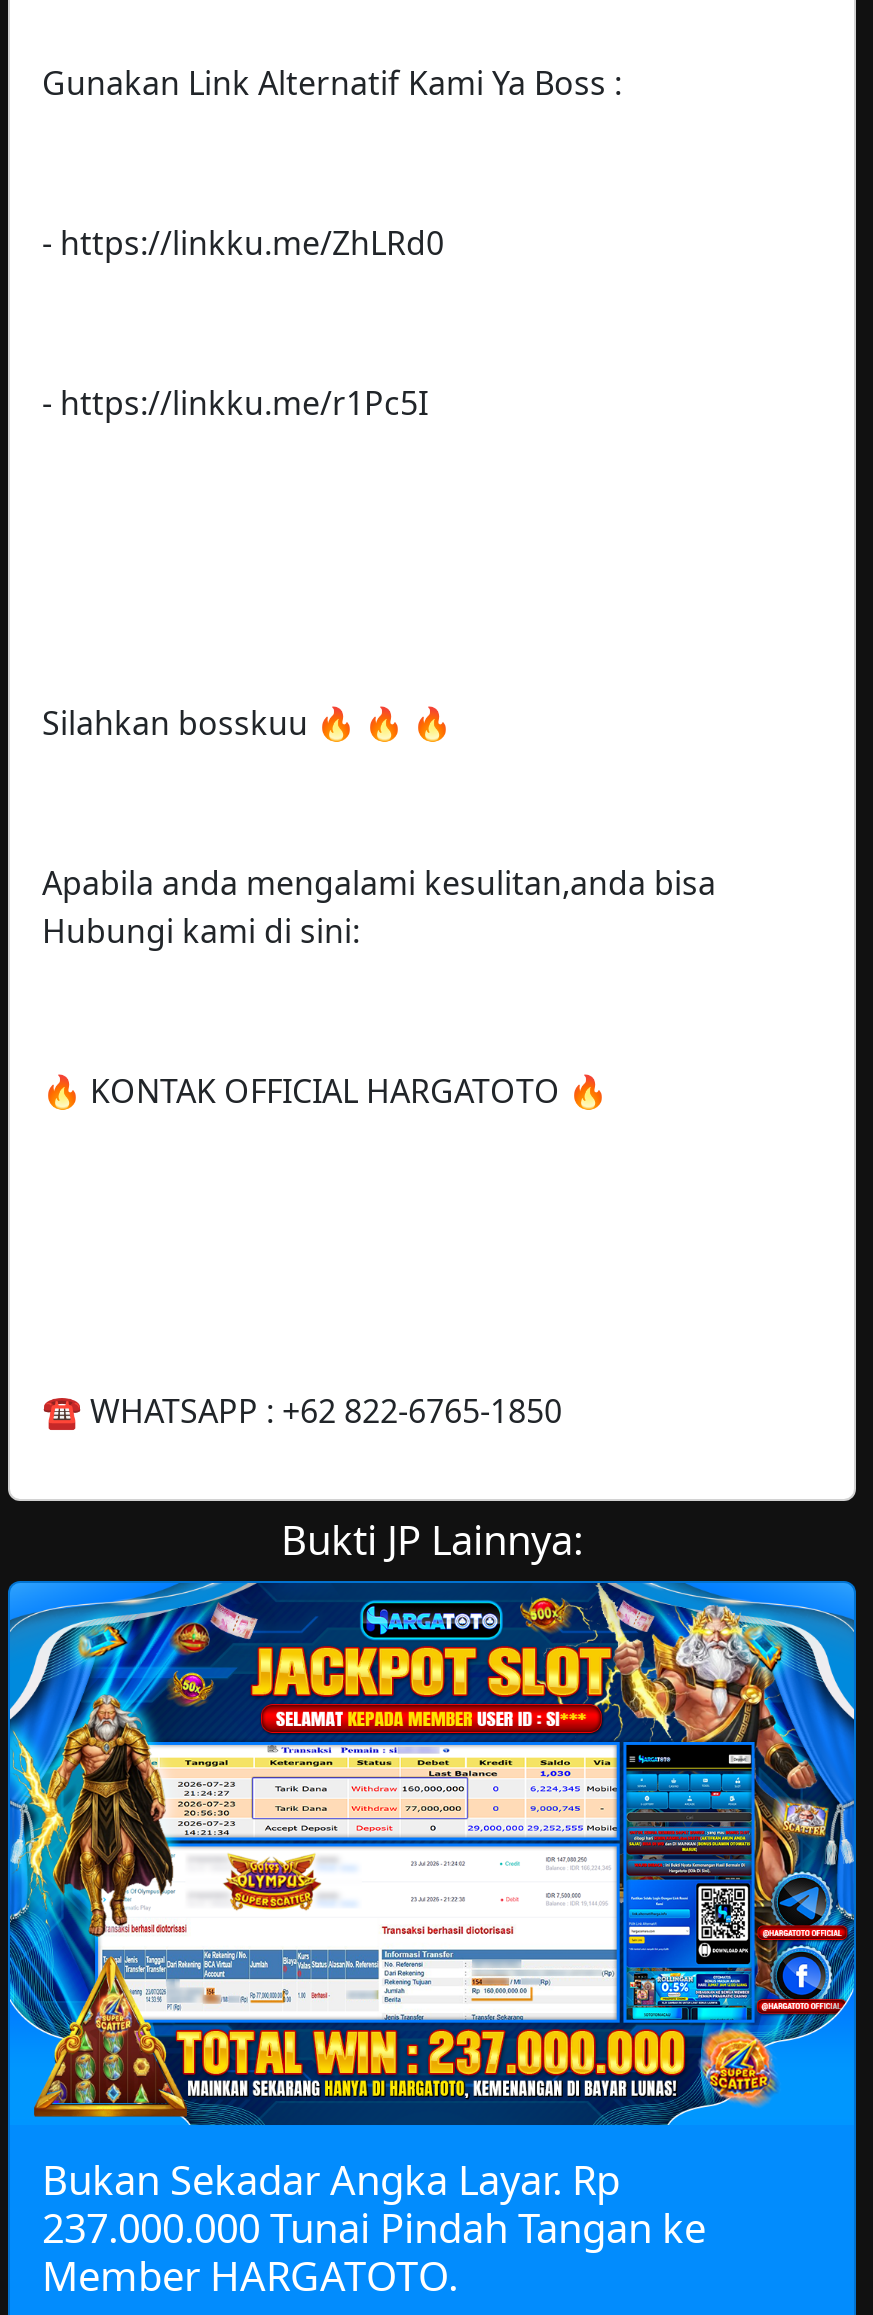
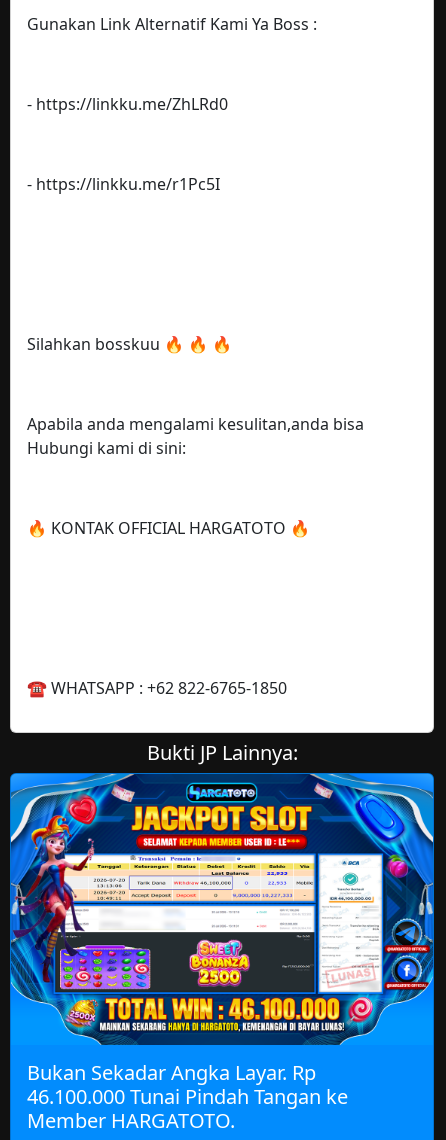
[10,1583,830,2119] [image] -> [11,775,420,1041] [image]
[42,2202,706,2256] 237.000.000 Tunai Pindah Tangan ke -> [27,1083,348,1110] 46.100.000 Tunai Pindah Tangan ke

